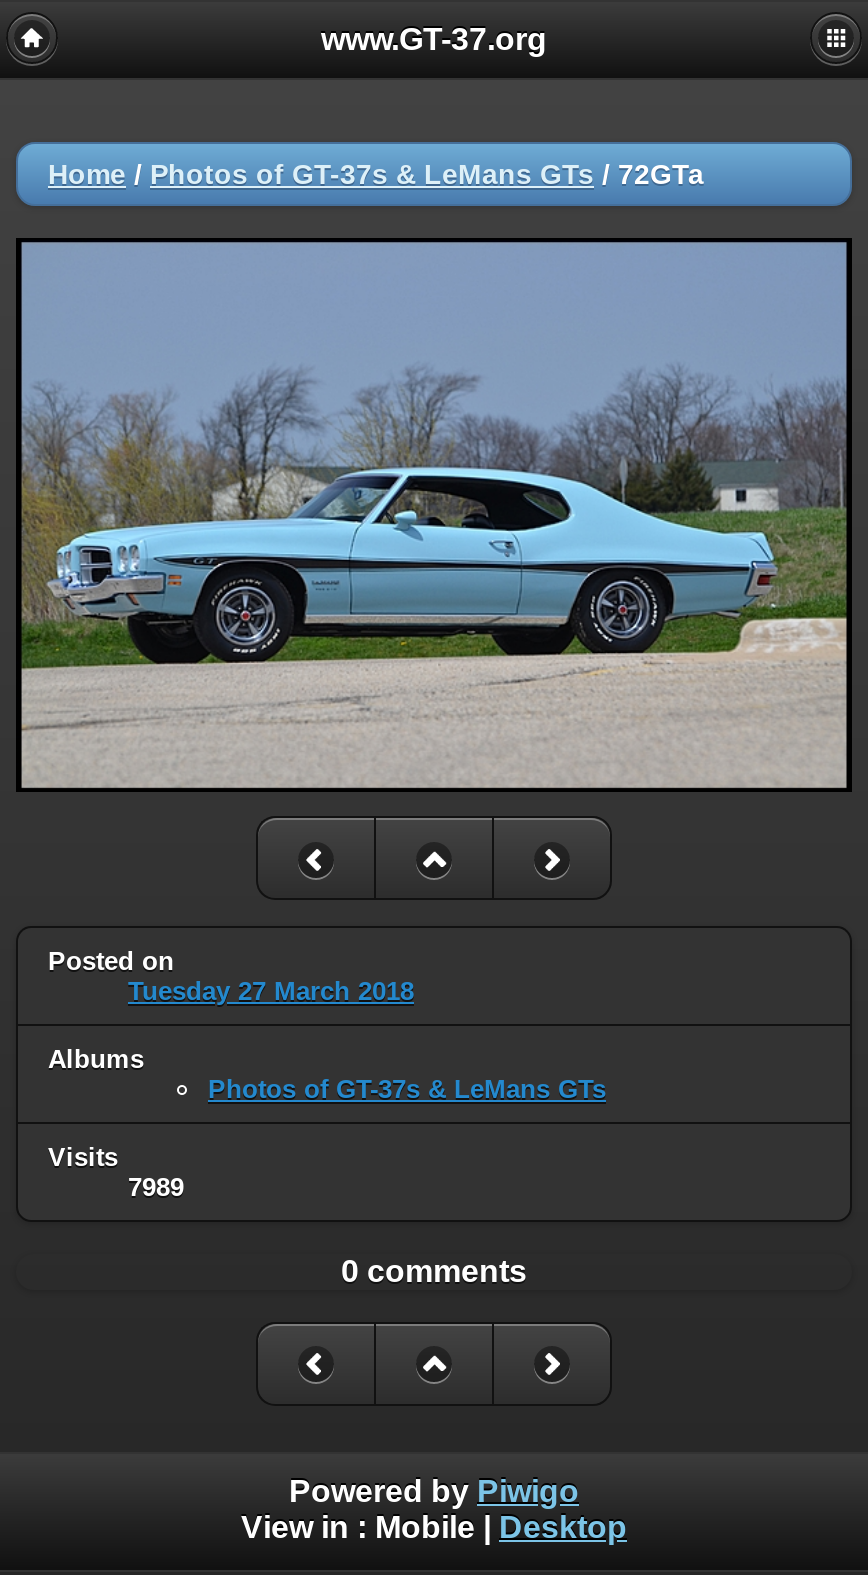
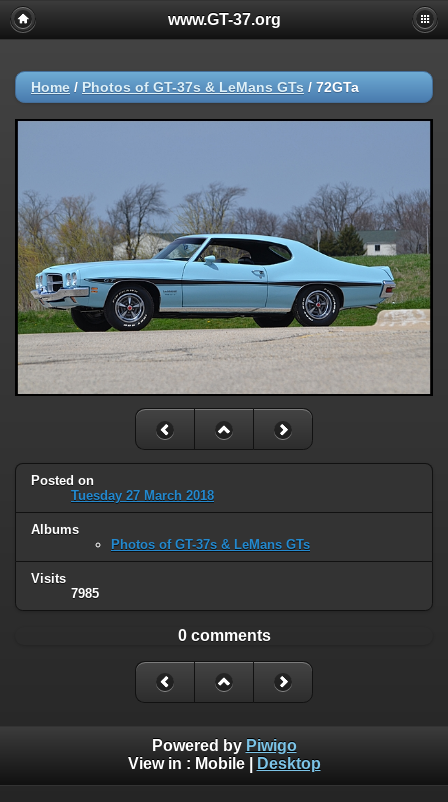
[128,1172,184,1202] 7989 -> [71,586,99,601] 7985

